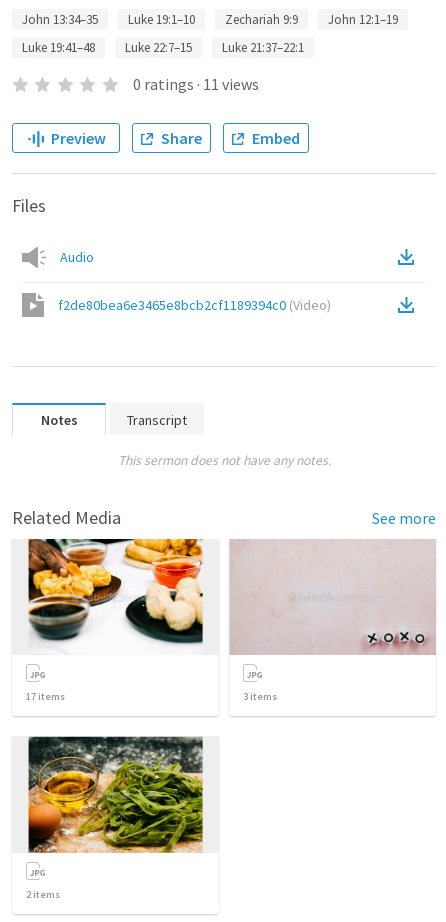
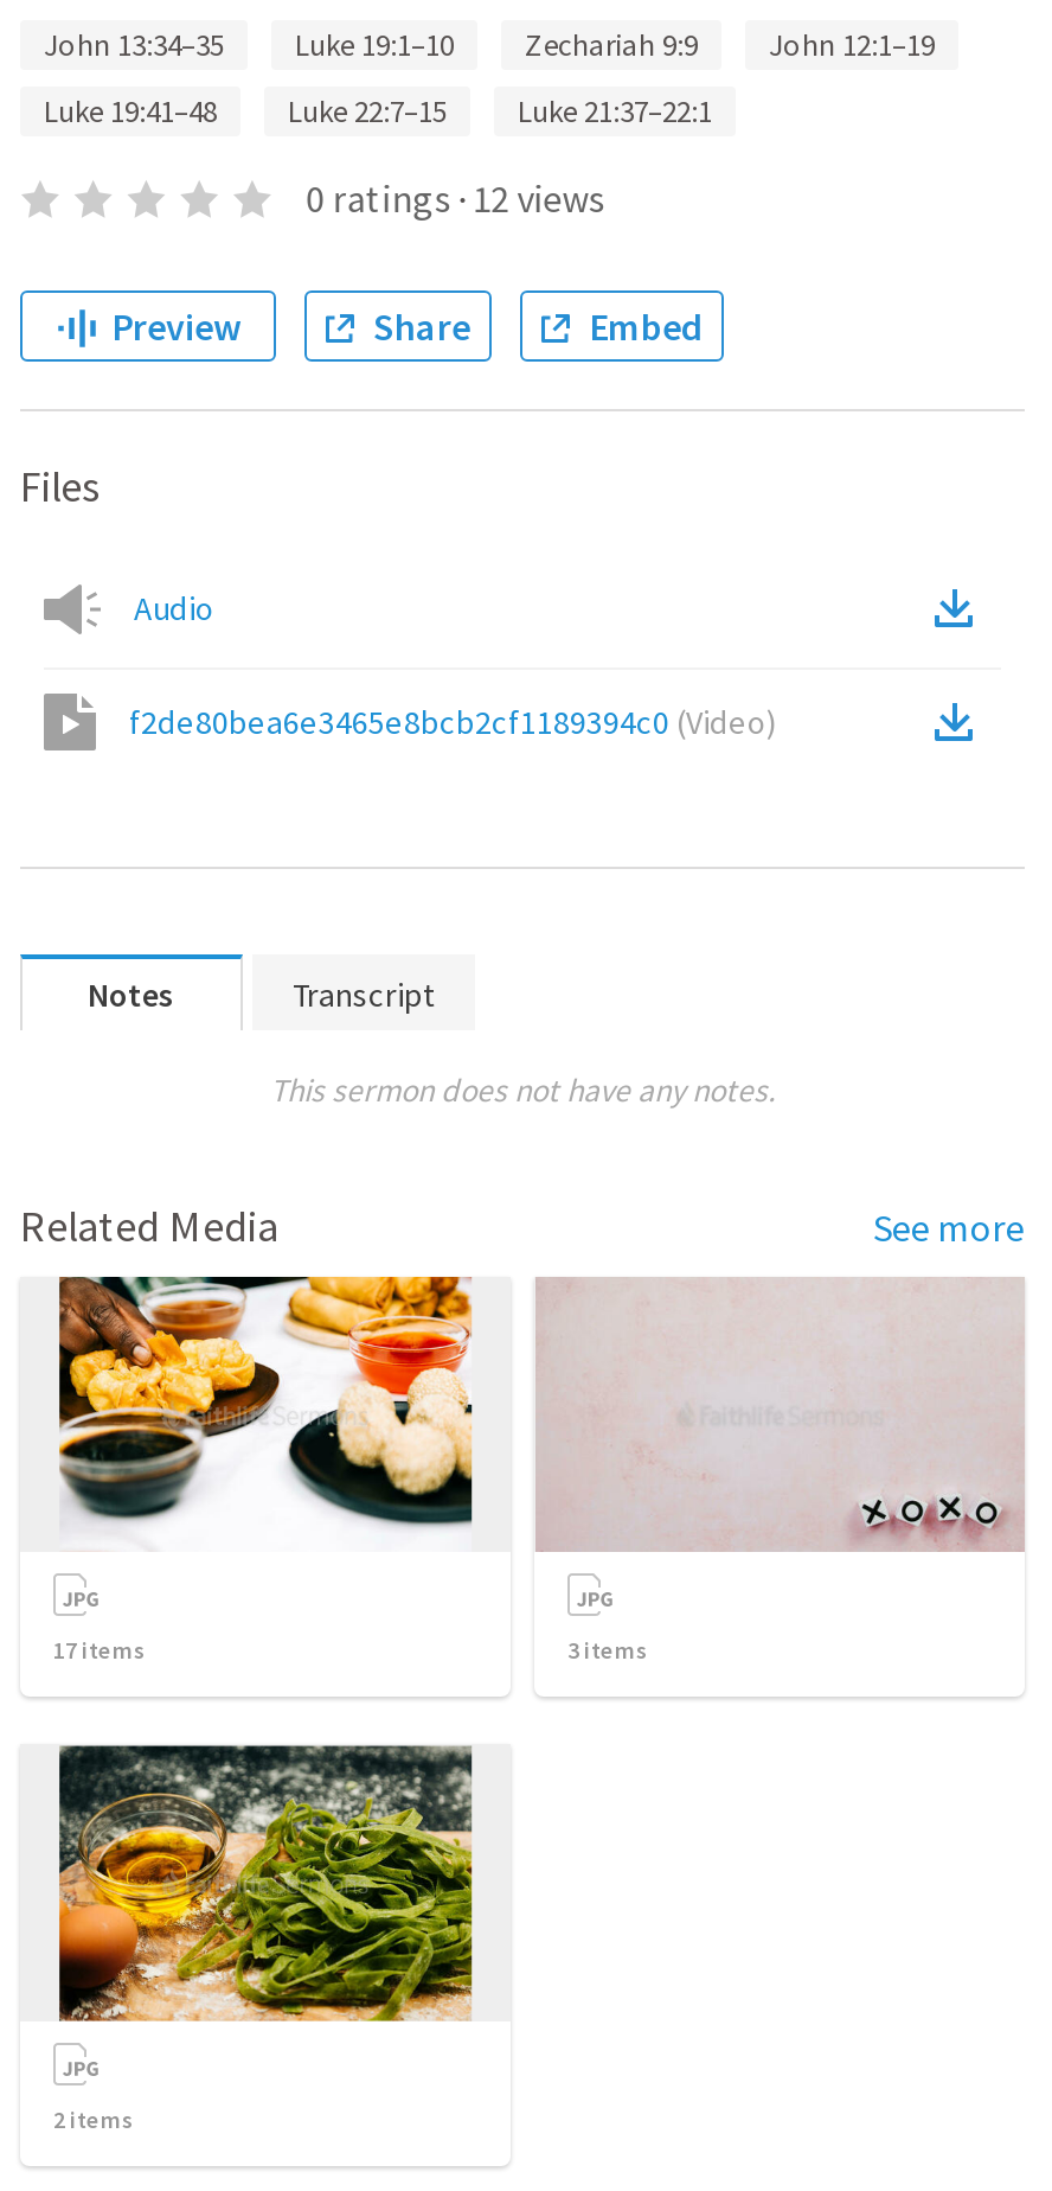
[133,74,259,94] 0 ratings · 11 views -> [306,174,605,222] 0 ratings · 12 views

